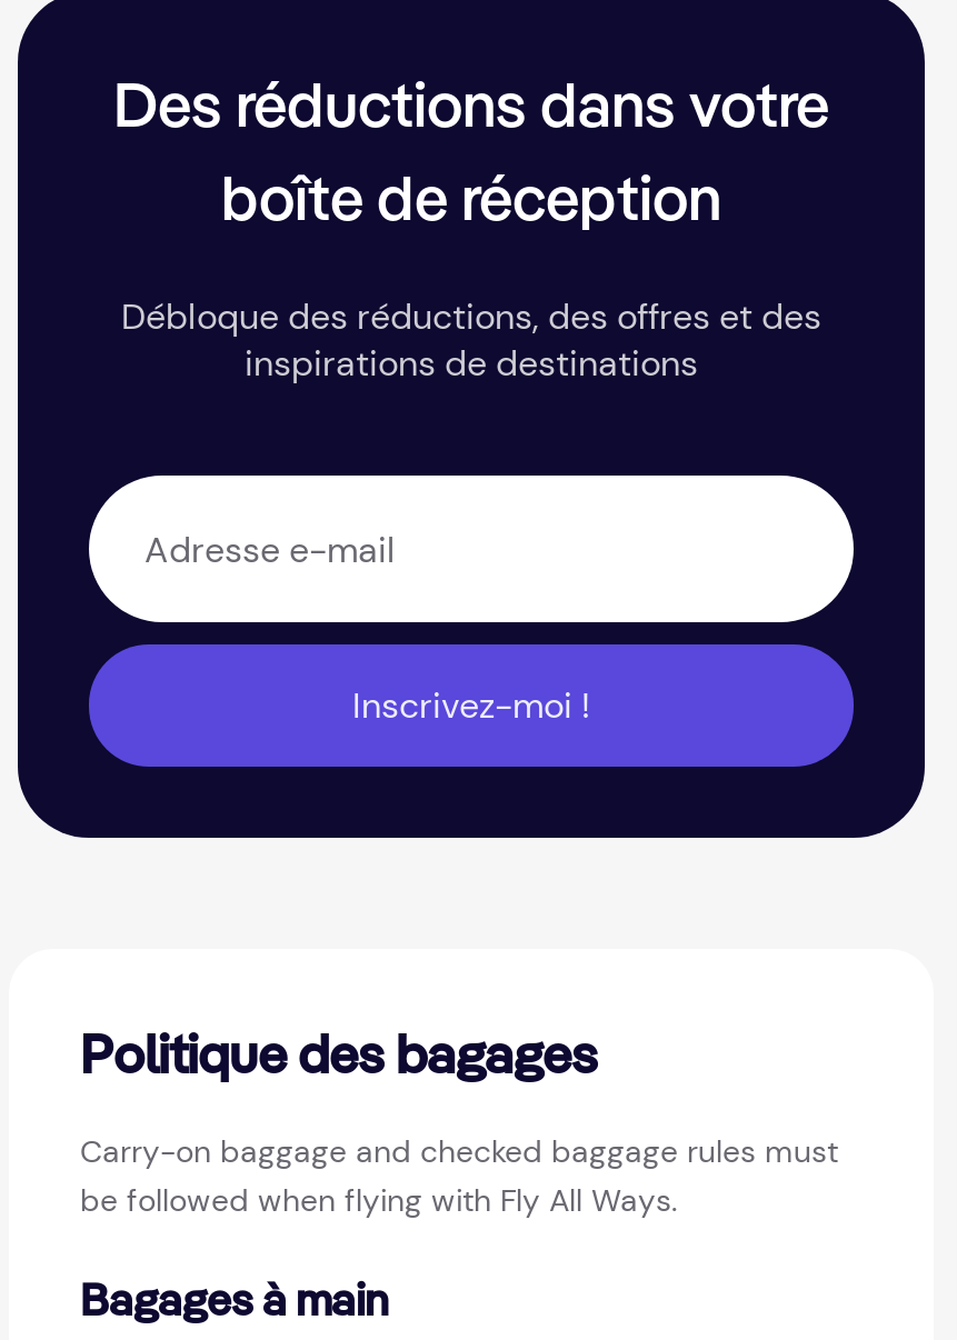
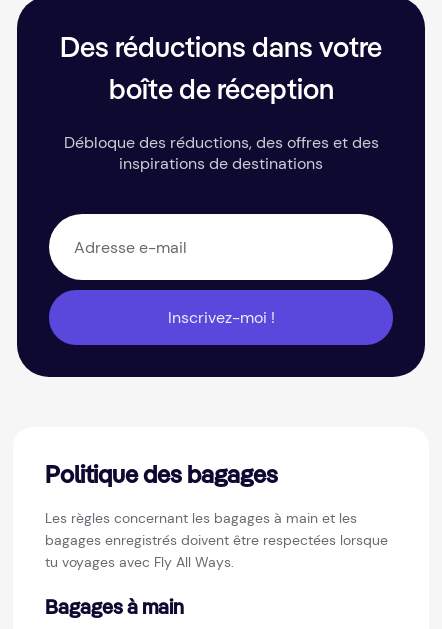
[80,1131,838,1220] Carry-on baggage and checked baggage rules must | be followed when flying with Fly All Ways. -> [45,509,388,571] Les règles concernant les bagages à main et les | bagages enregistrés doivent être respectées lorsque | tu voyages avec Fly All Ways.

